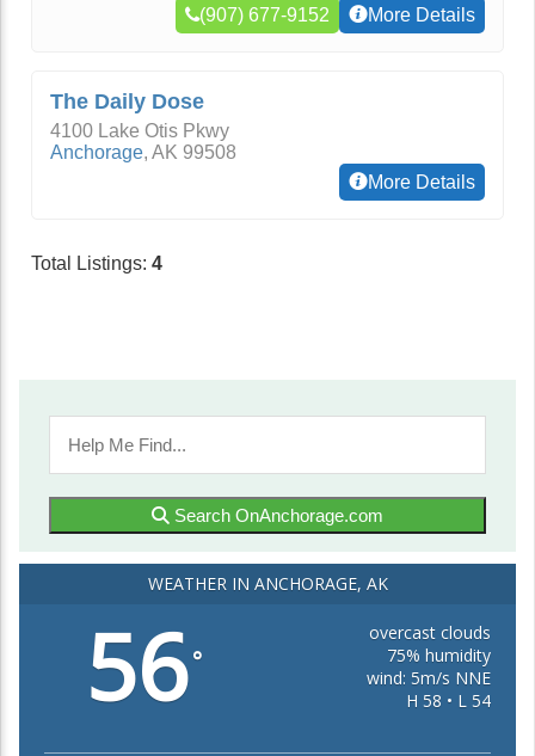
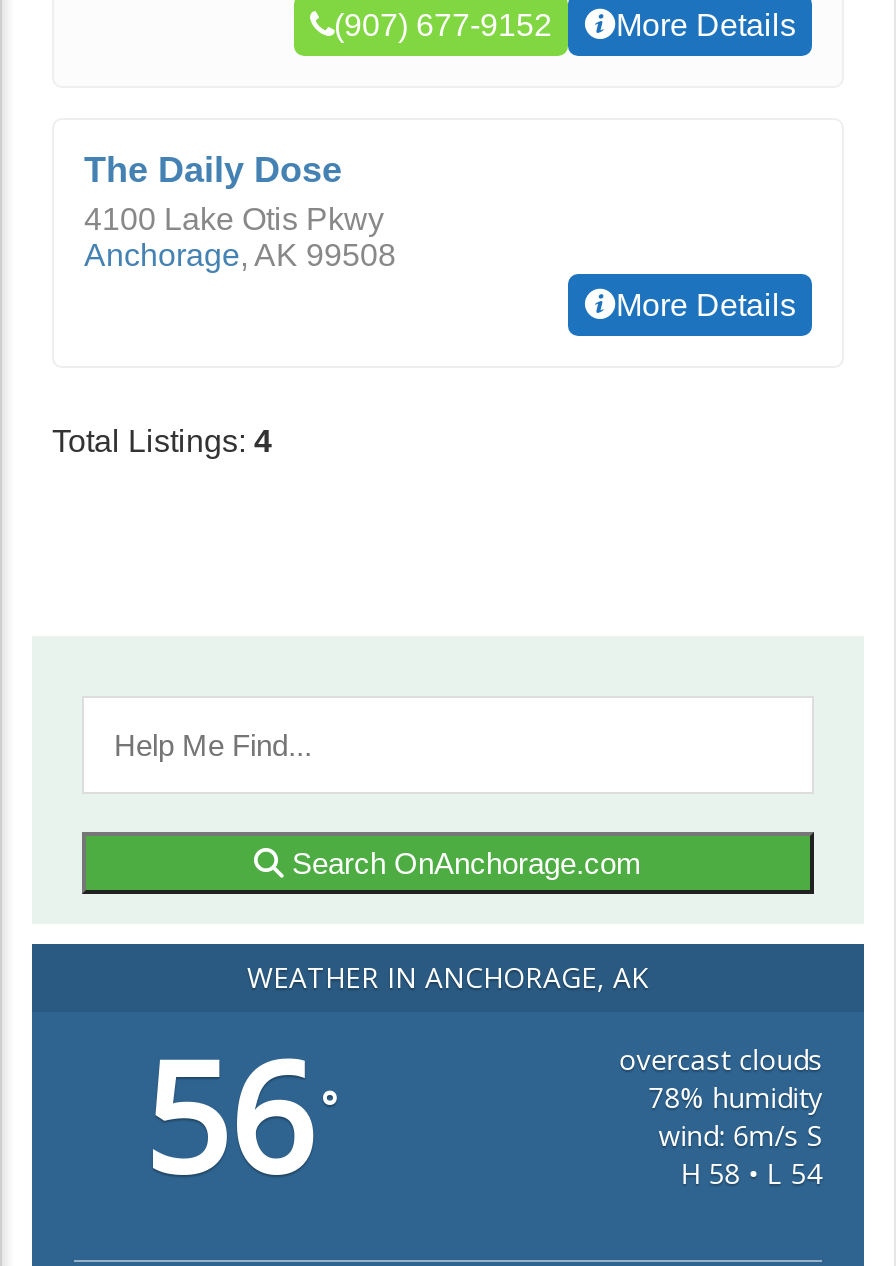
[387,644,491,666] 75% humidity -> [648,1078,822,1116] 78% humidity
[367,666,491,689] wind: 5m/s NNE -> [658,1116,822,1154] wind: 6m/s S

